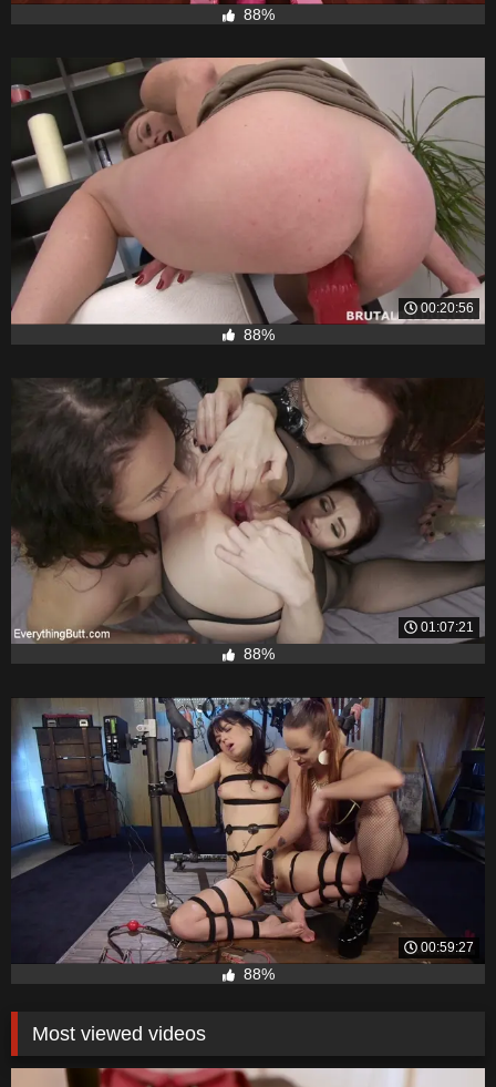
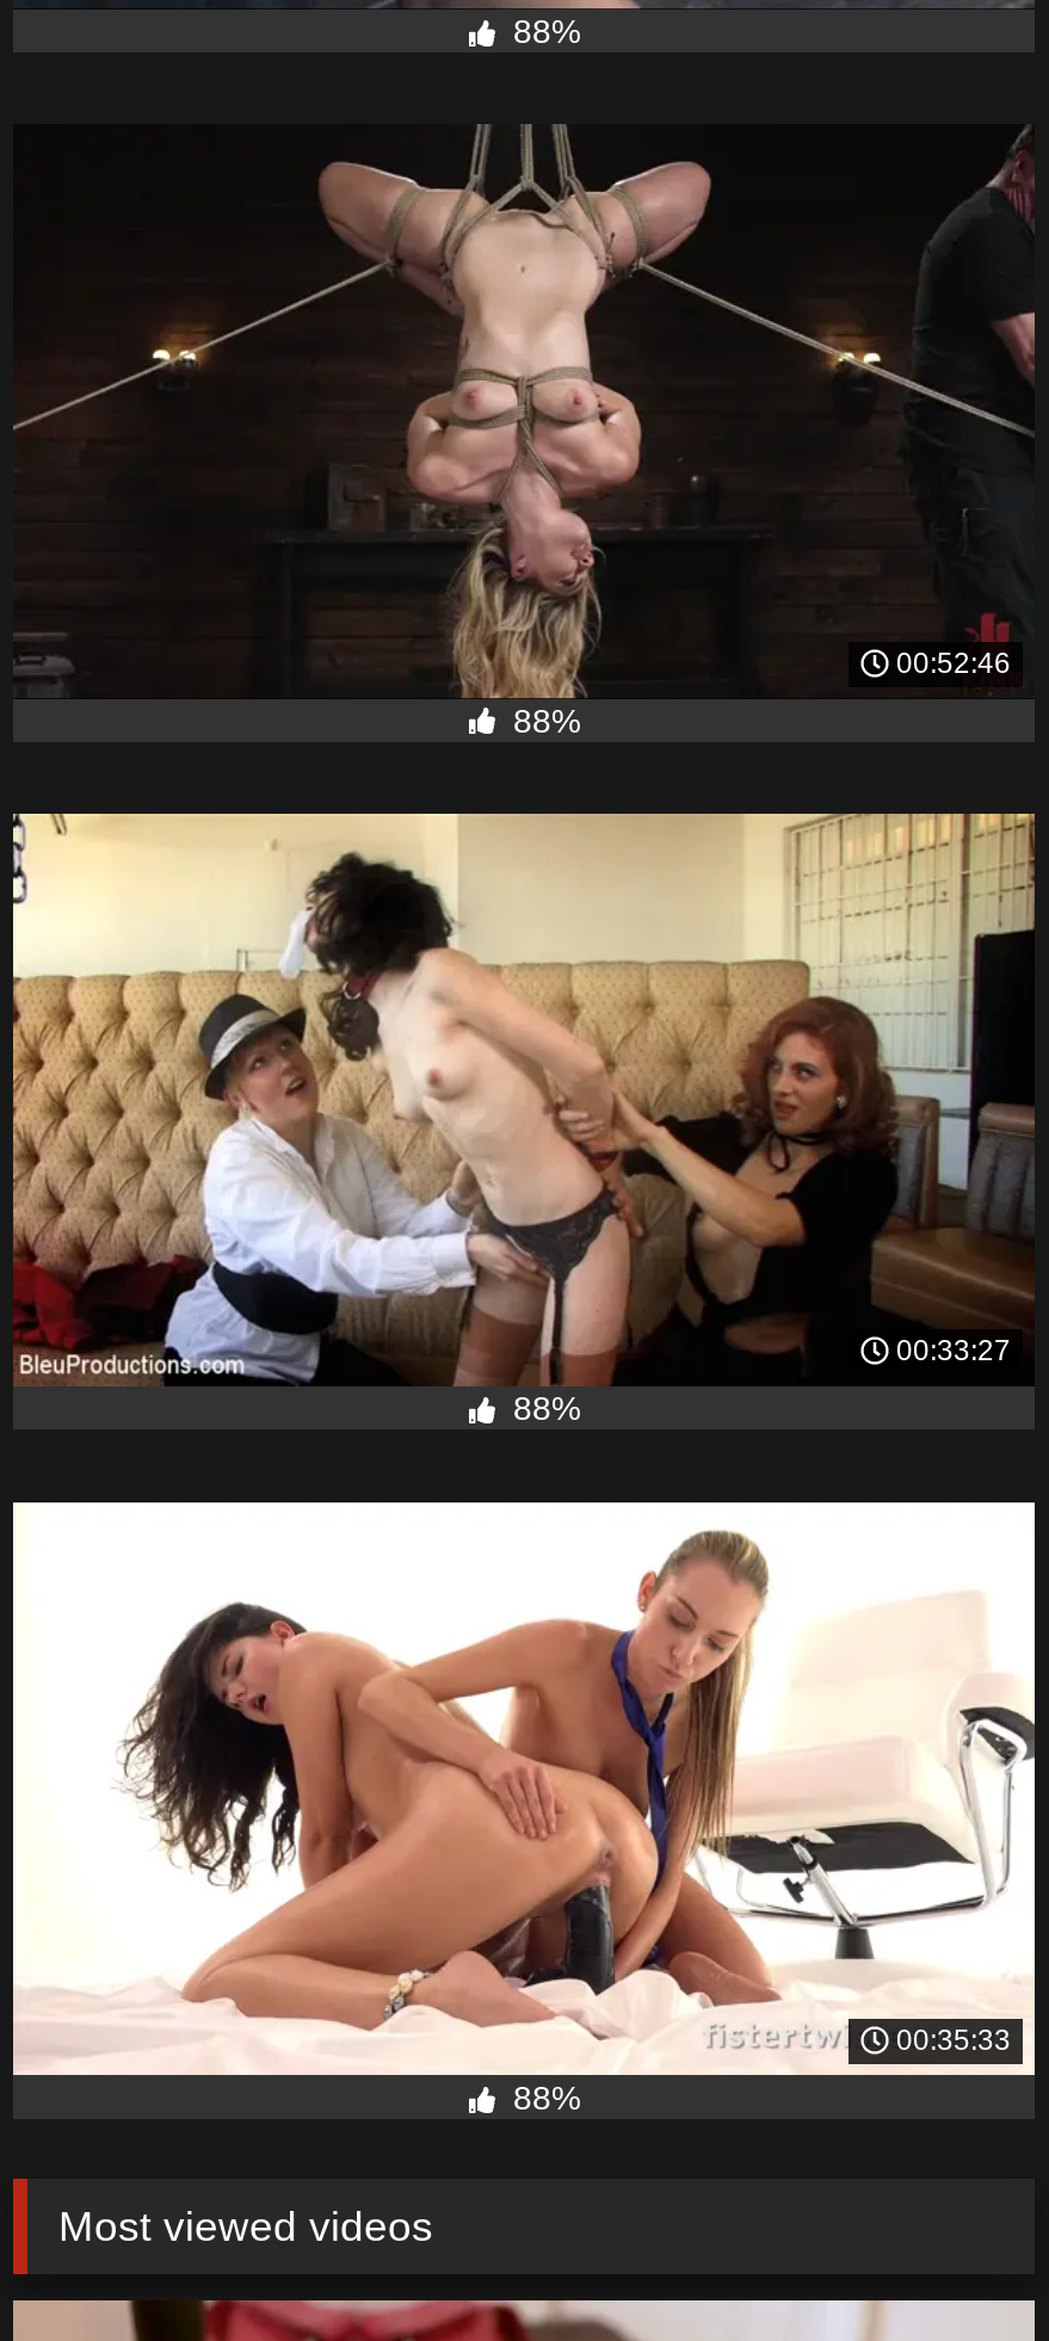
[10,57,486,326] [image] | 00:20:56 -> [13,124,1035,699] [image] | 00:52:46
[10,378,485,645] [image] | 01:07:21 -> [11,811,1037,1386] [image] | 00:33:27
[10,697,485,964] [image] | 00:59:27 -> [11,1499,1037,2079] [image] | 00:35:33

